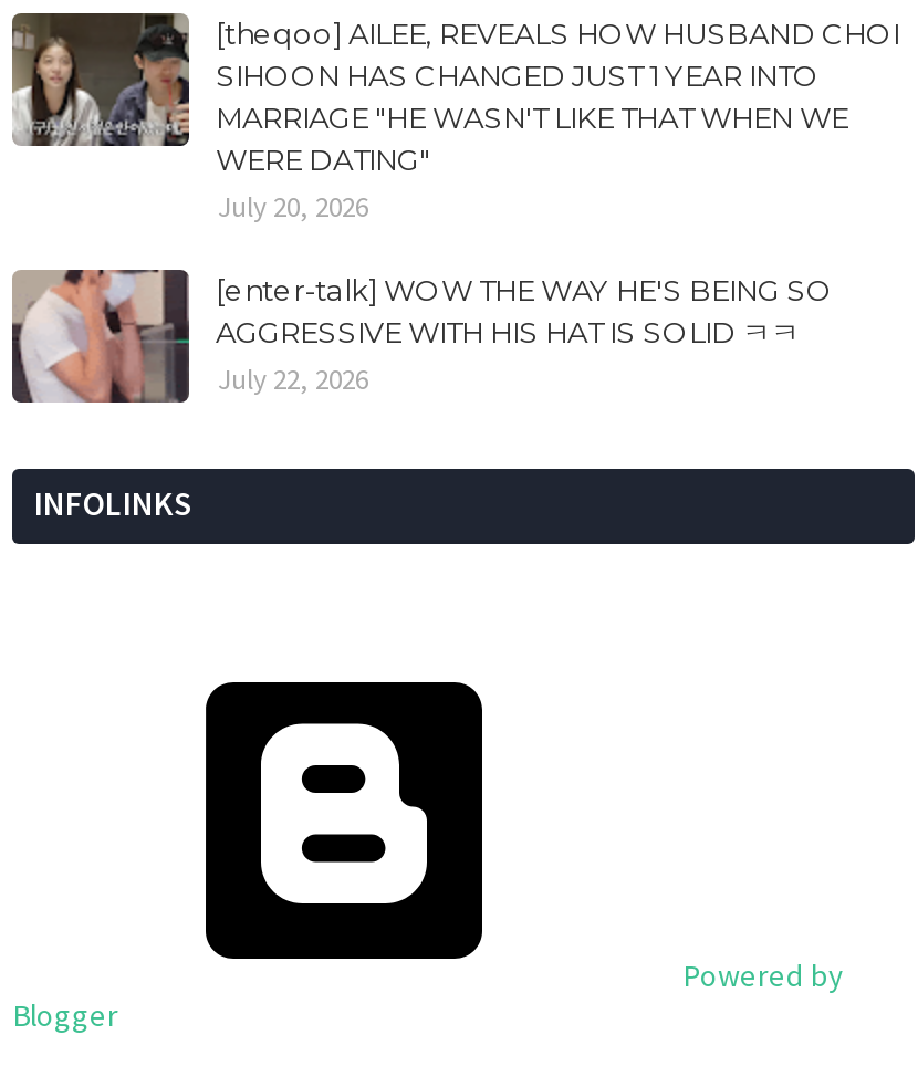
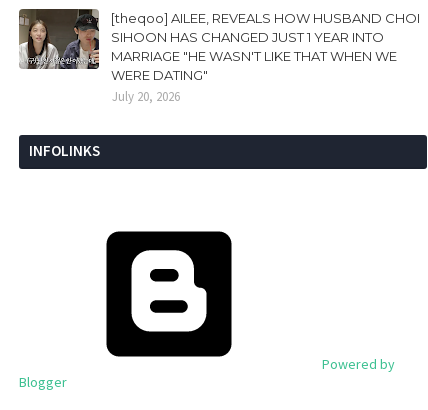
[10,268,833,405] [image] | [enter-talk] WOW THE WAY HE'S BEING SO | AGGRESSIVE WITH HIS HAT IS SOLID ㅋㅋ | July 22, 2026 -> none

